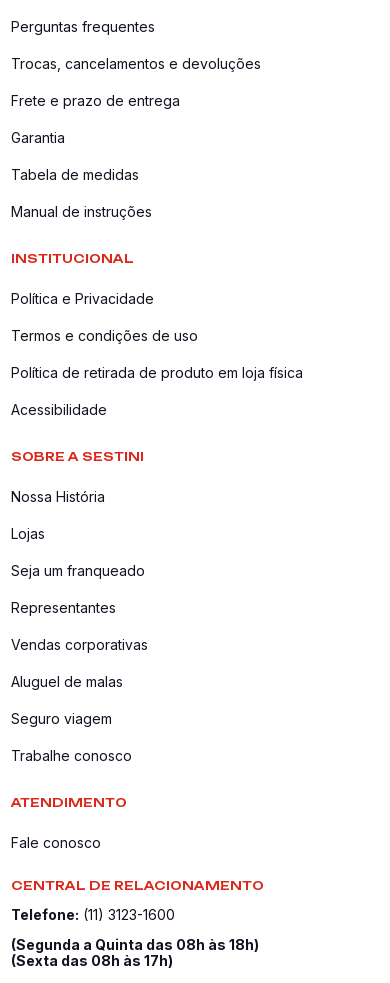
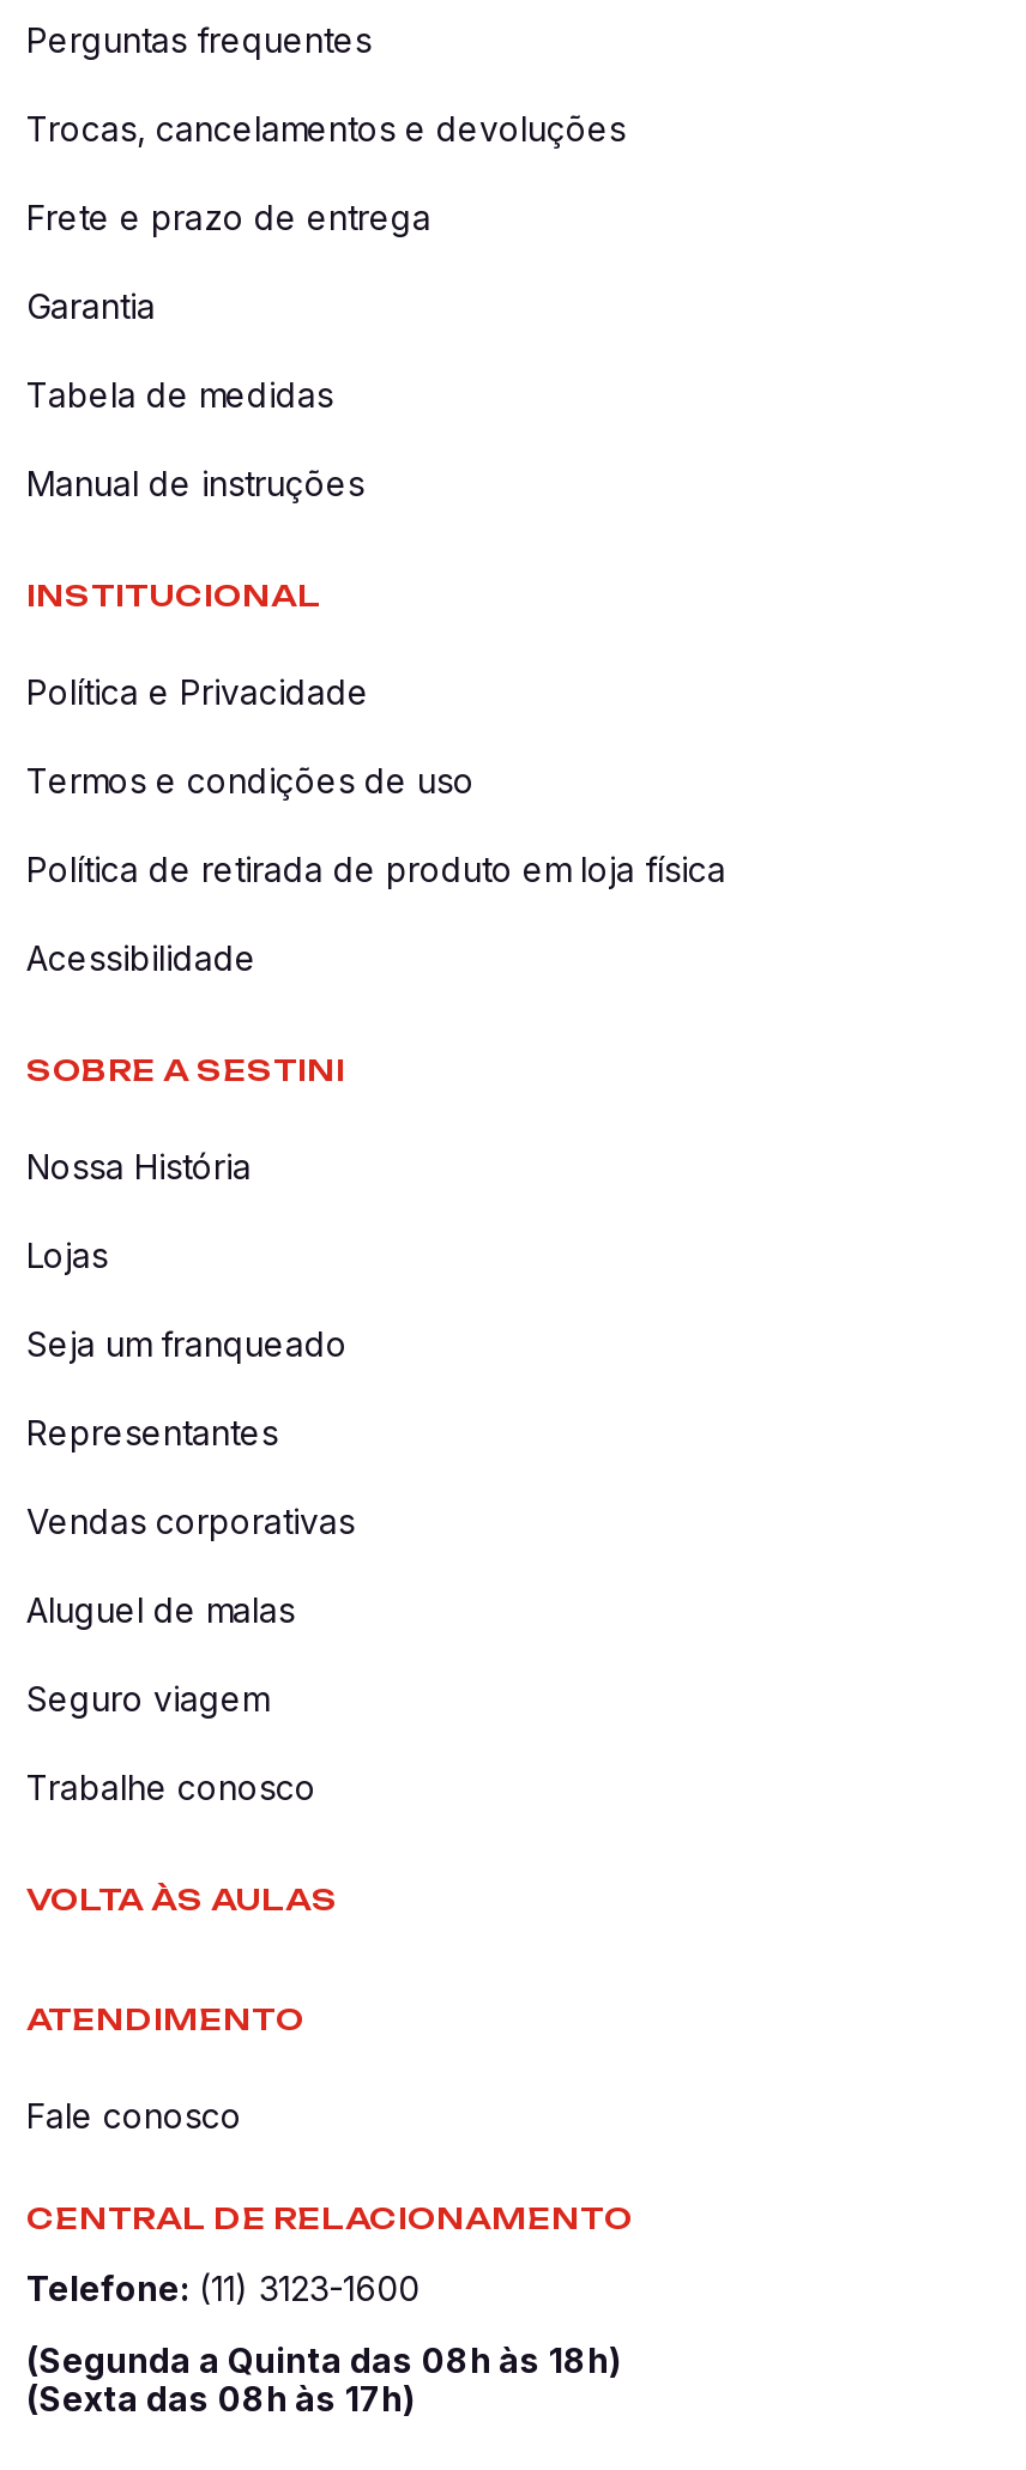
none -> [26,1882,338,1918] VOLTA ÀS AULAS

